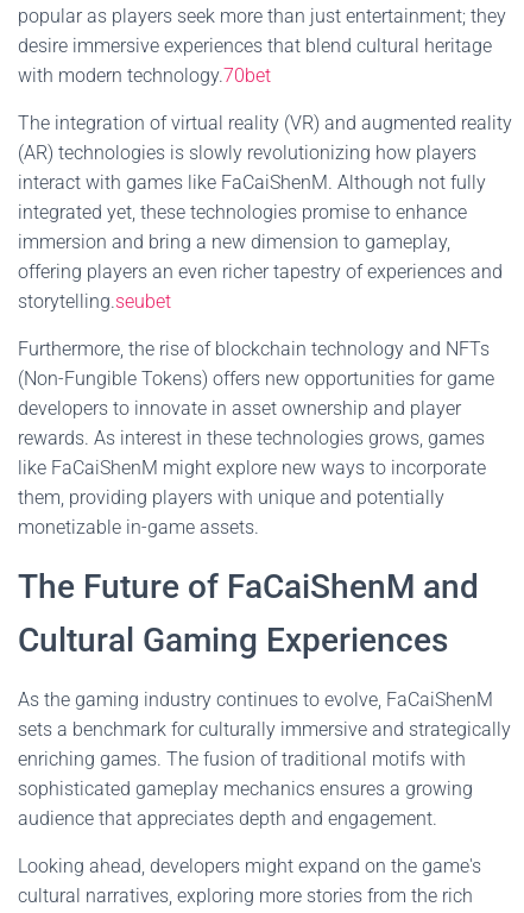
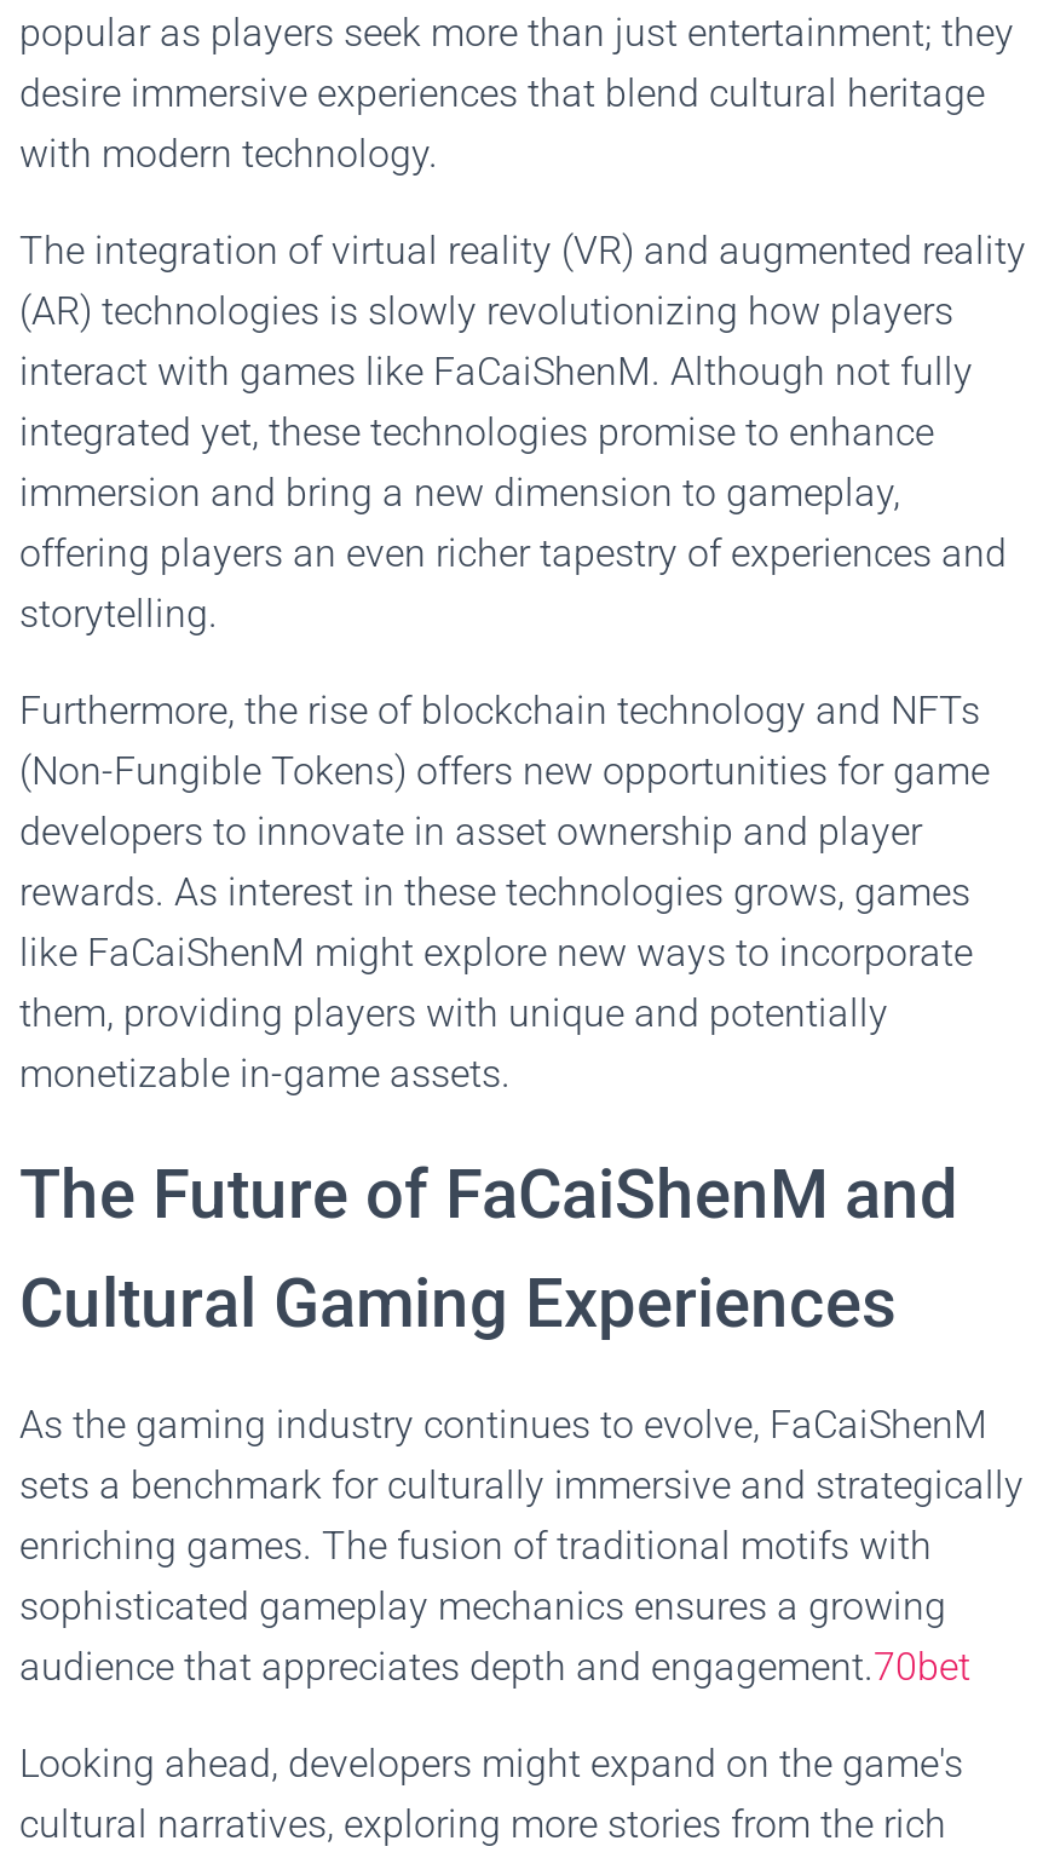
[18,64,271,87] with modern technology.70bet -> [19,131,438,177] with modern technology.
[18,290,171,313] storytelling.seubet -> [19,591,218,637] storytelling.
[18,807,437,830] audience that appreciates depth and engagement. -> [19,1644,970,1690] audience that appreciates depth and engagement.70bet

